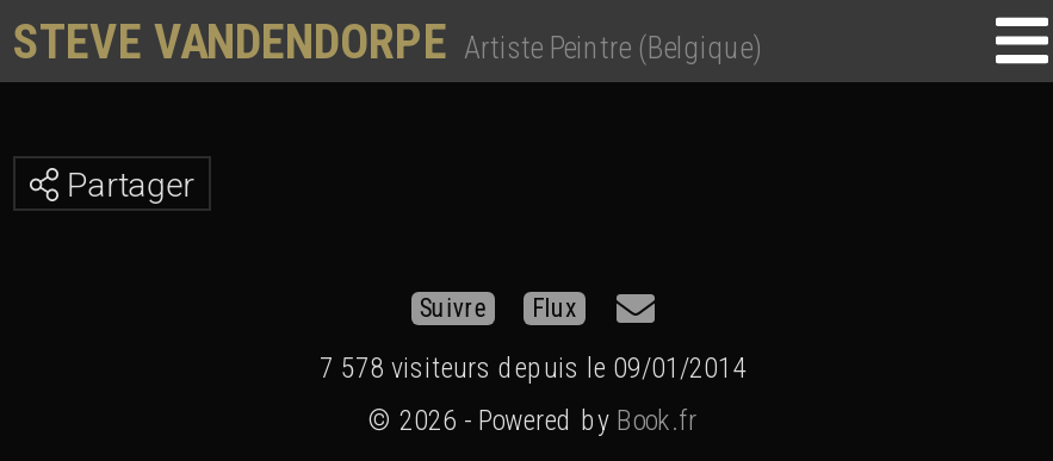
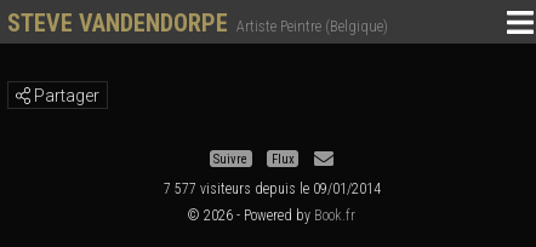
[320,352,747,385] 7 578 visiteurs depuis le 09/01/2014 -> [163,181,380,197] 7 577 visiteurs depuis le 09/01/2014

